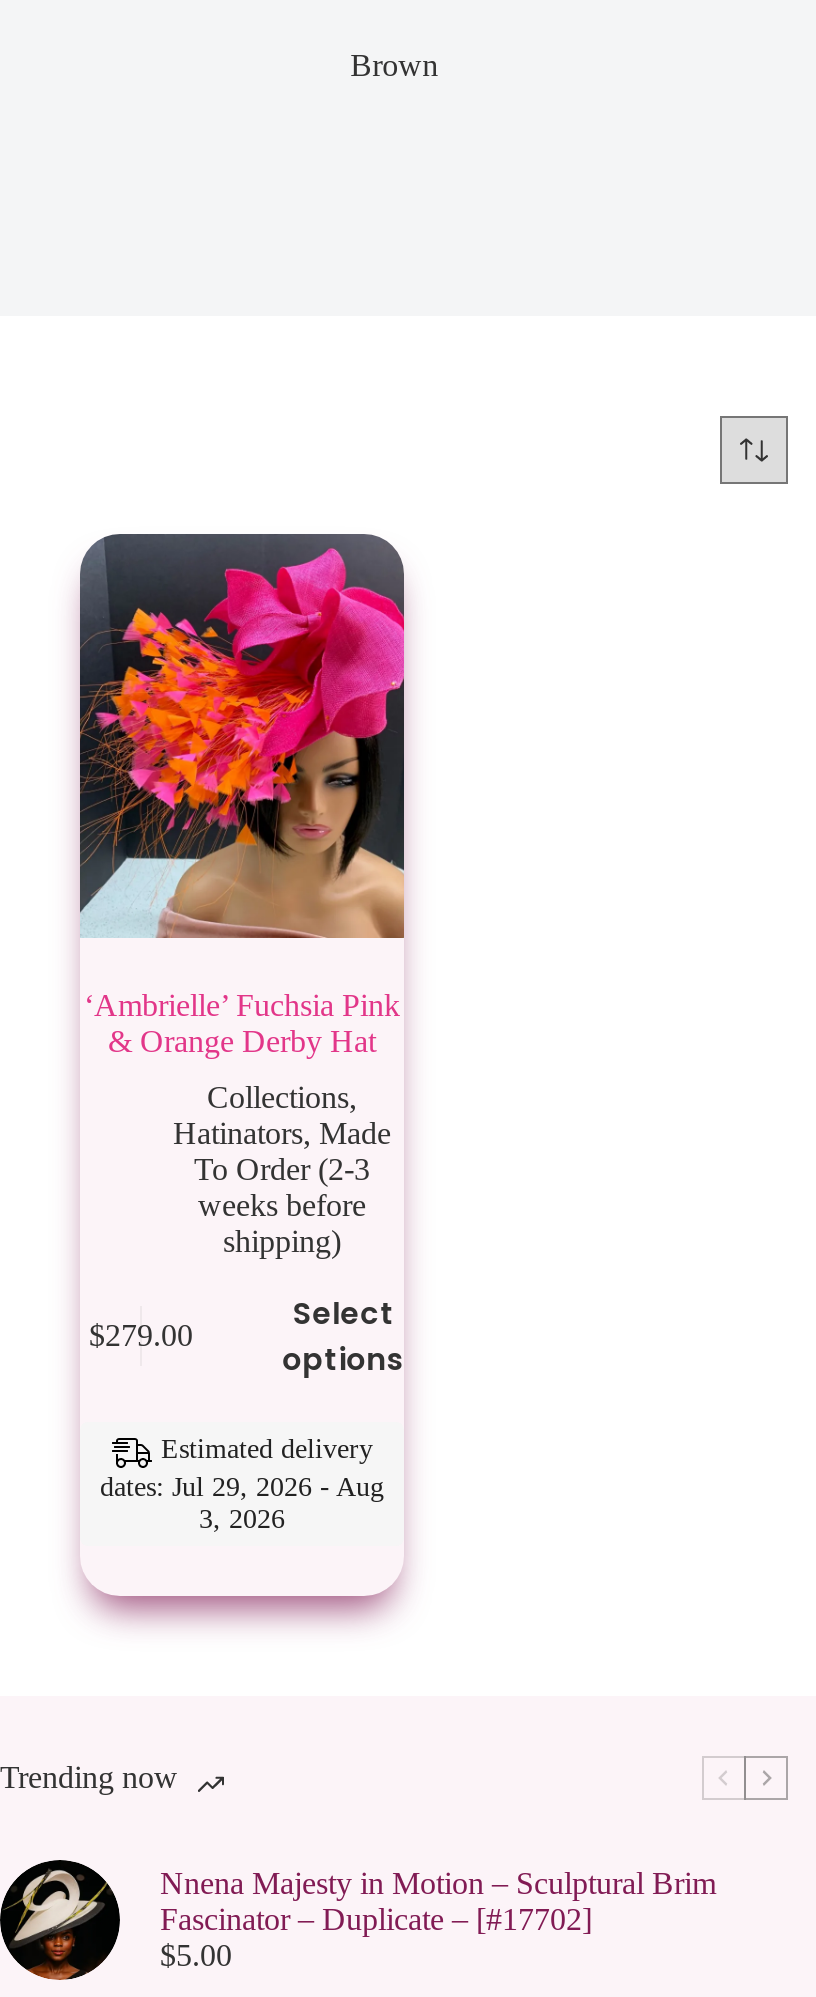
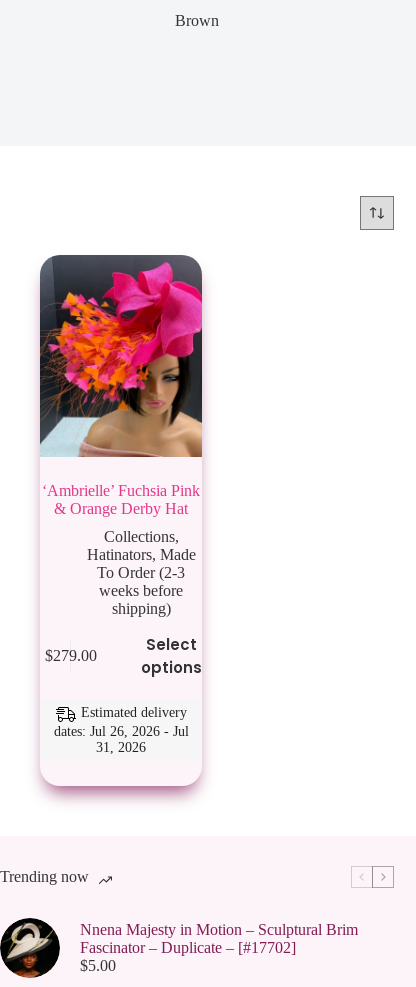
[100,1472,384,1502] dates: Jul 29, 2026 - Aug -> [53,724,188,739] dates: Jul 26, 2026 - Jul
[199,1504,285,1534] 3, 2026 -> [96,740,146,755] 31, 2026

